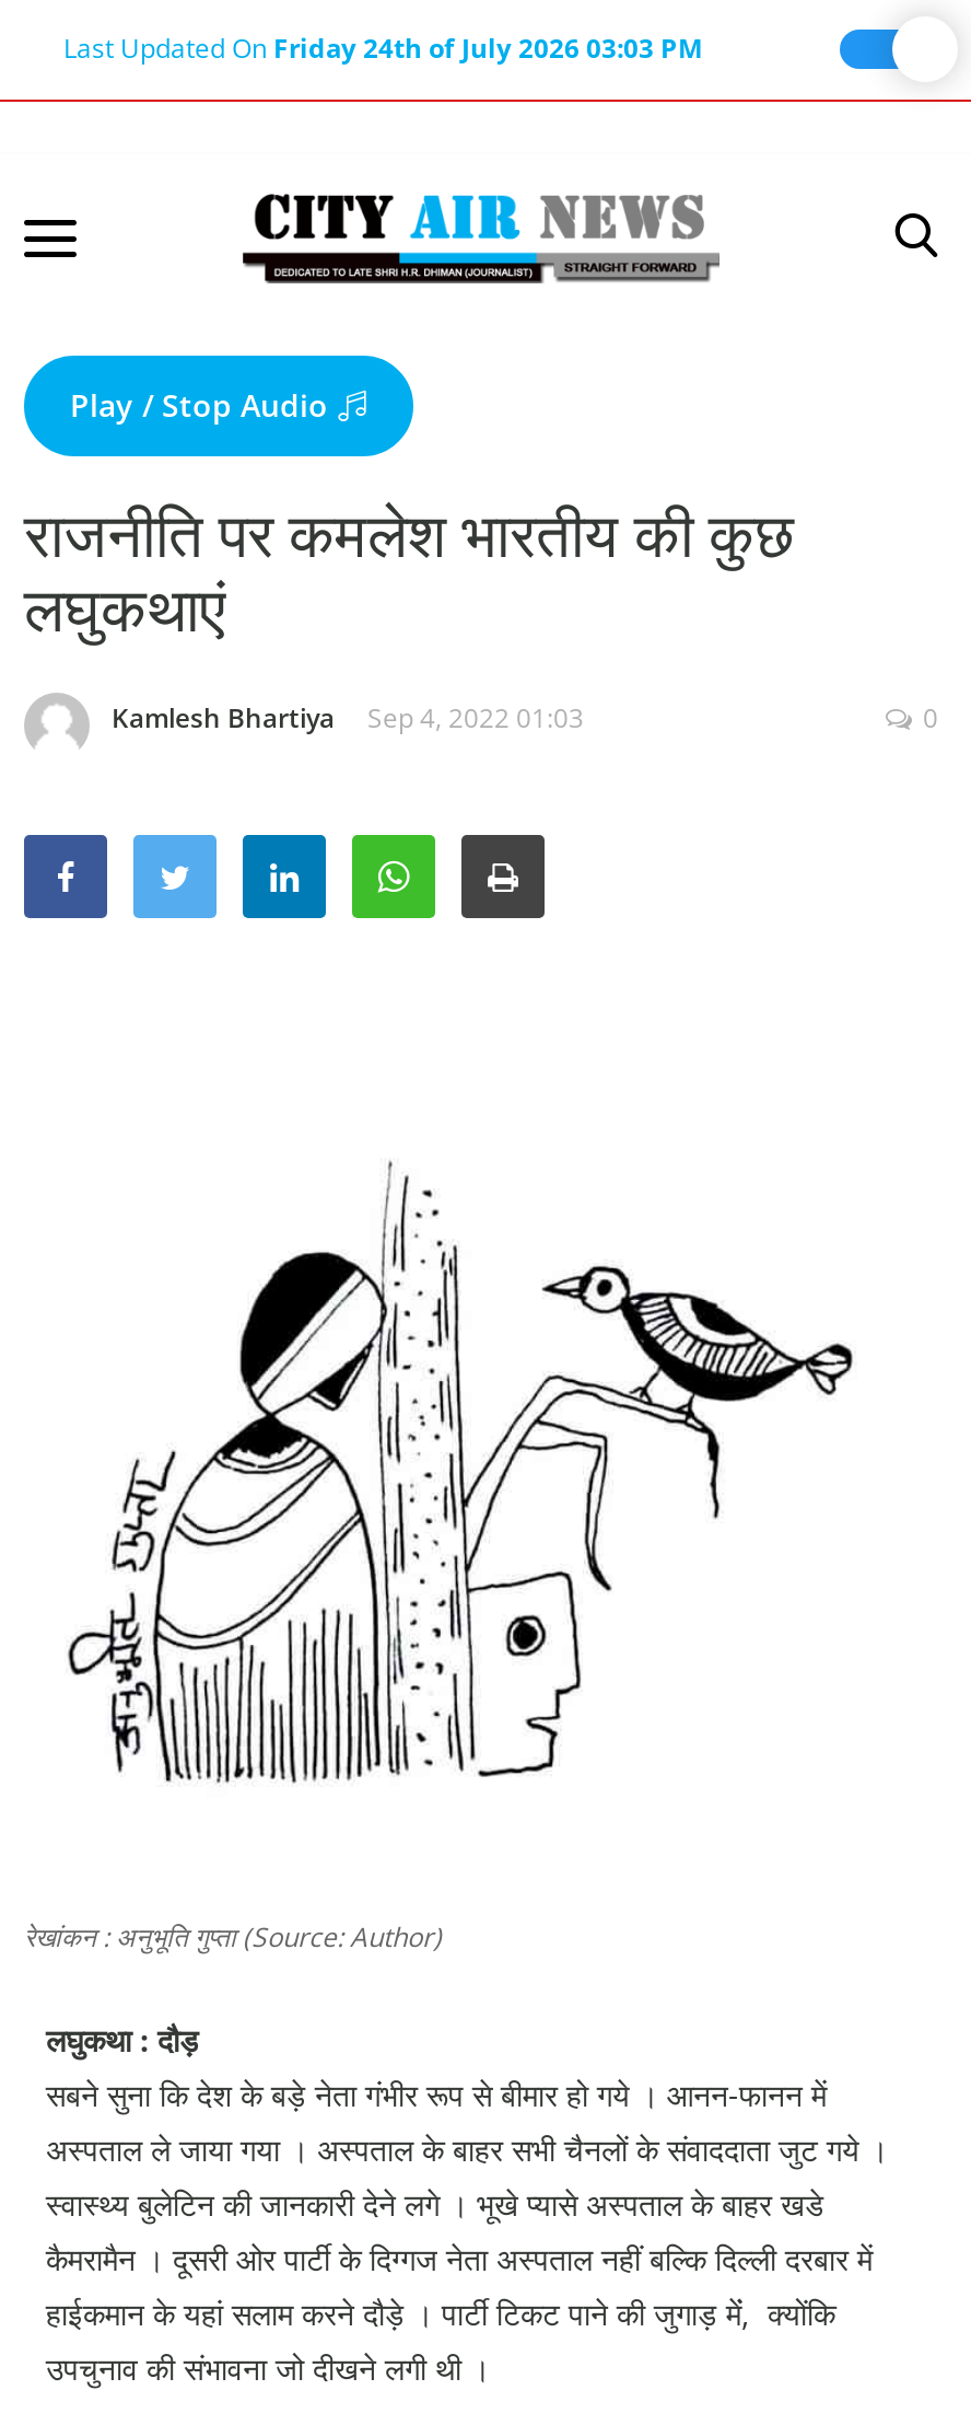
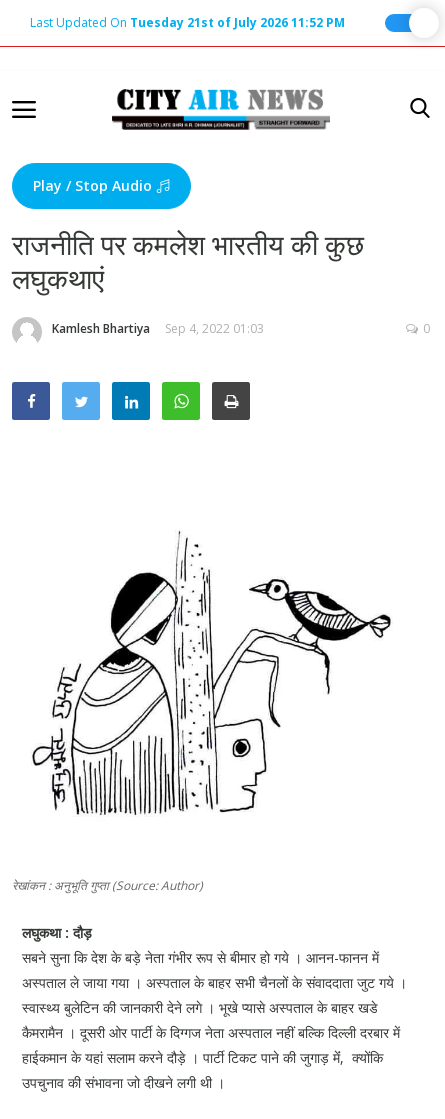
[63,30,702,67] Last Updated On Friday 24th of July 2026 03:03 PM -> [30,14,345,31] Last Updated On Tuesday 21st of July 2026 11:52 PM

